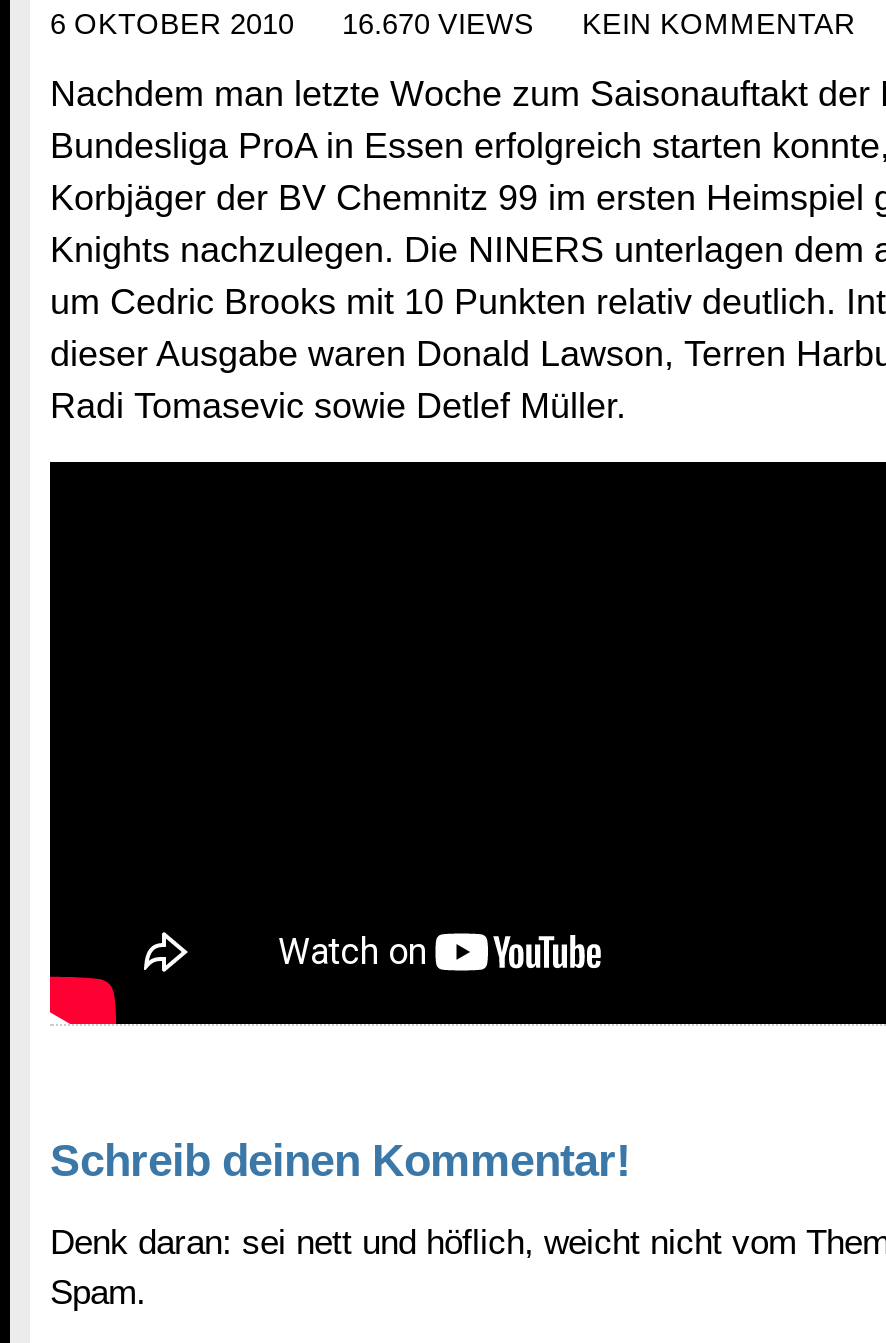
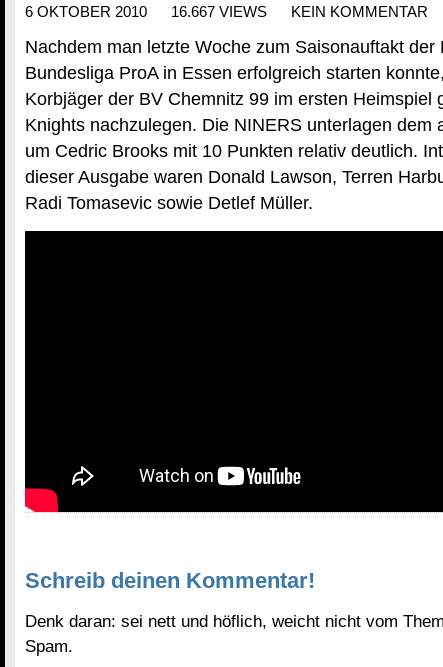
[50,8,856,40] 6 OKTOBER 2010 16.670 VIEWS KEIN KOMMENTAR -> [25,4,428,20] 6 OKTOBER 2010 16.667 VIEWS KEIN KOMMENTAR

